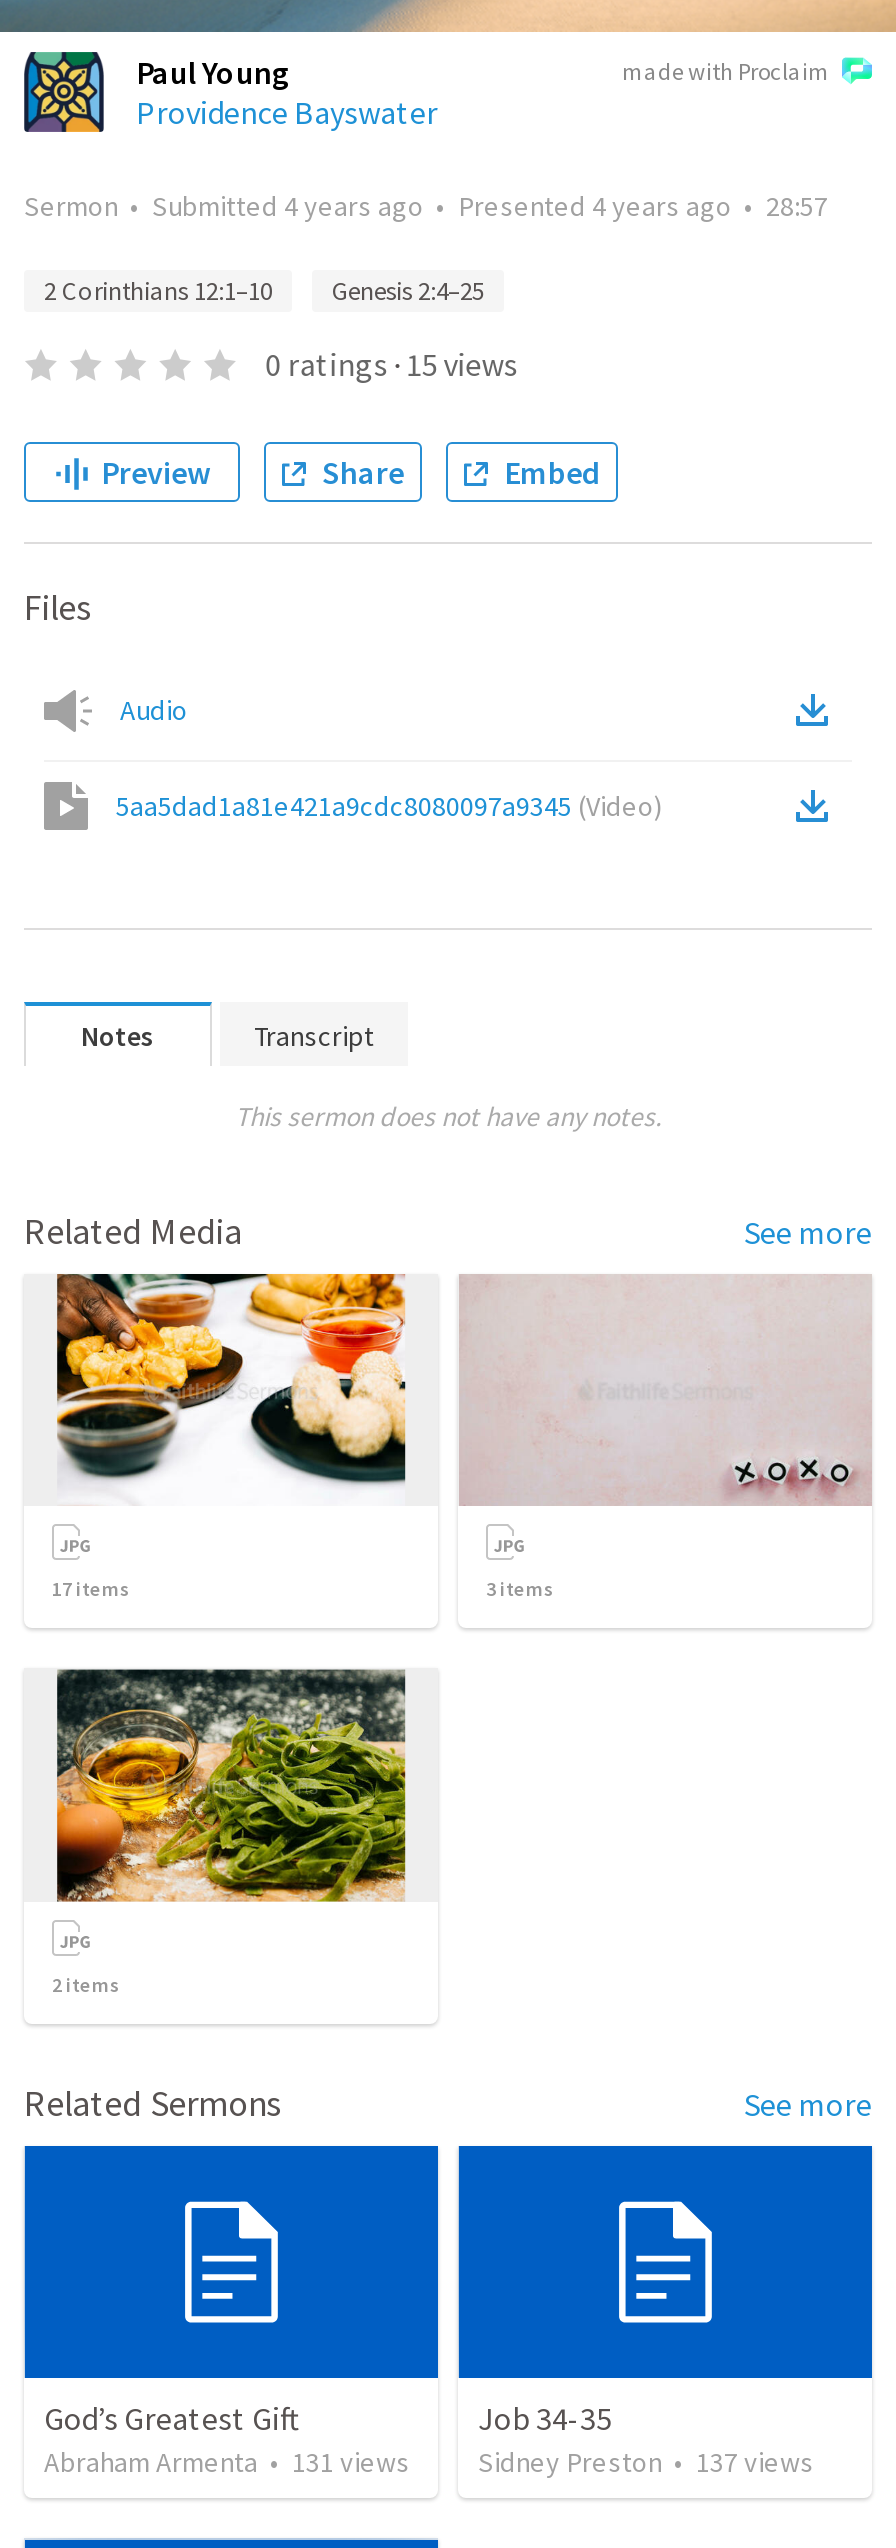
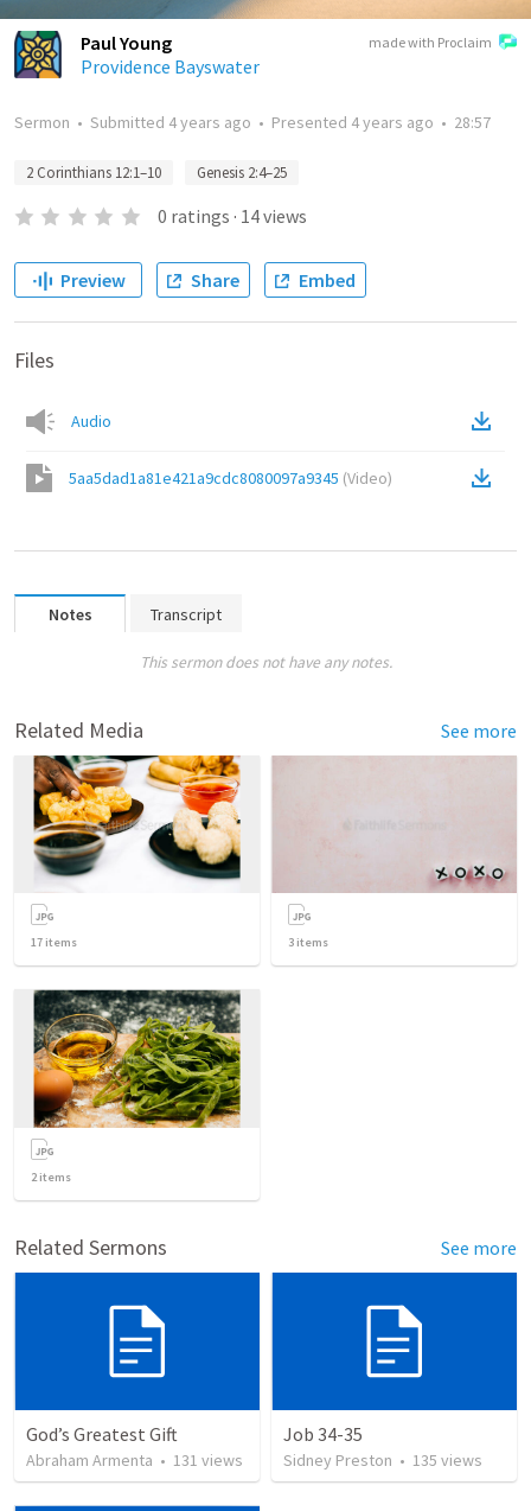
[265,344,517,384] 0 ratings · 15 views -> [157,204,307,228] 0 ratings · 14 views
[478,2445,814,2481] Sidney Preston • 137 views -> [283,1450,482,1471] Sidney Preston • 135 views

